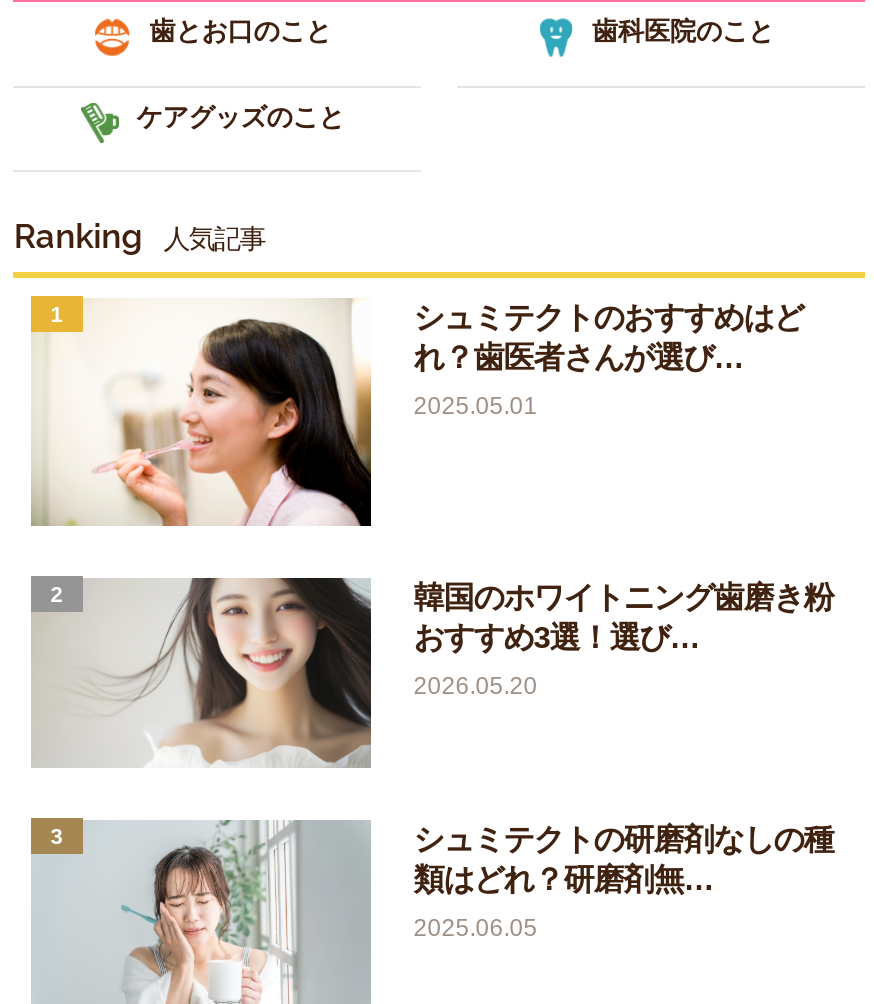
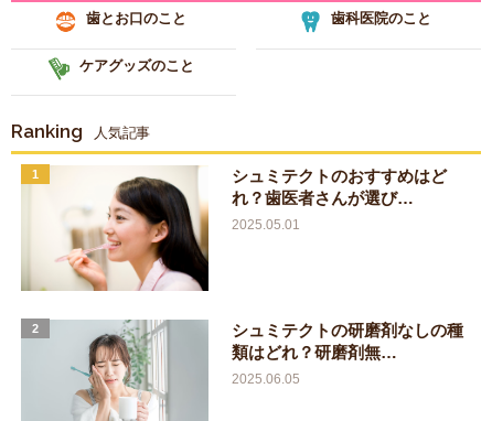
[123,576,833,768] [image] | 韓国のホワイトニング歯磨き粉 | おすすめ3選！選び… | 2026.05.20 -> none
[50,824,62,848] 3 -> none

